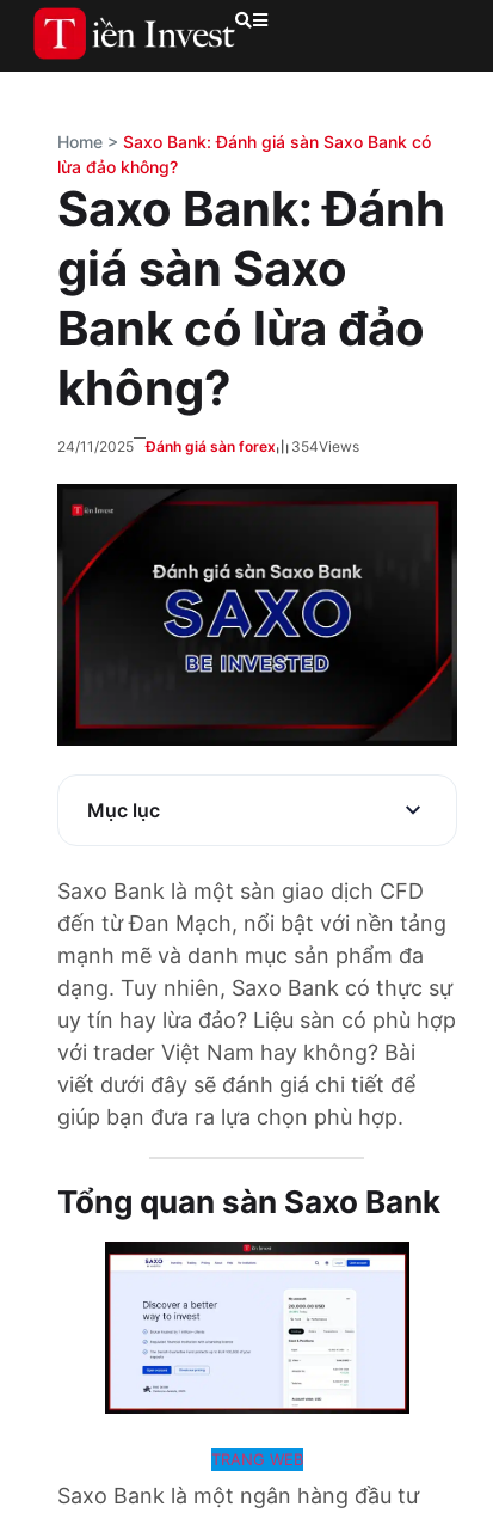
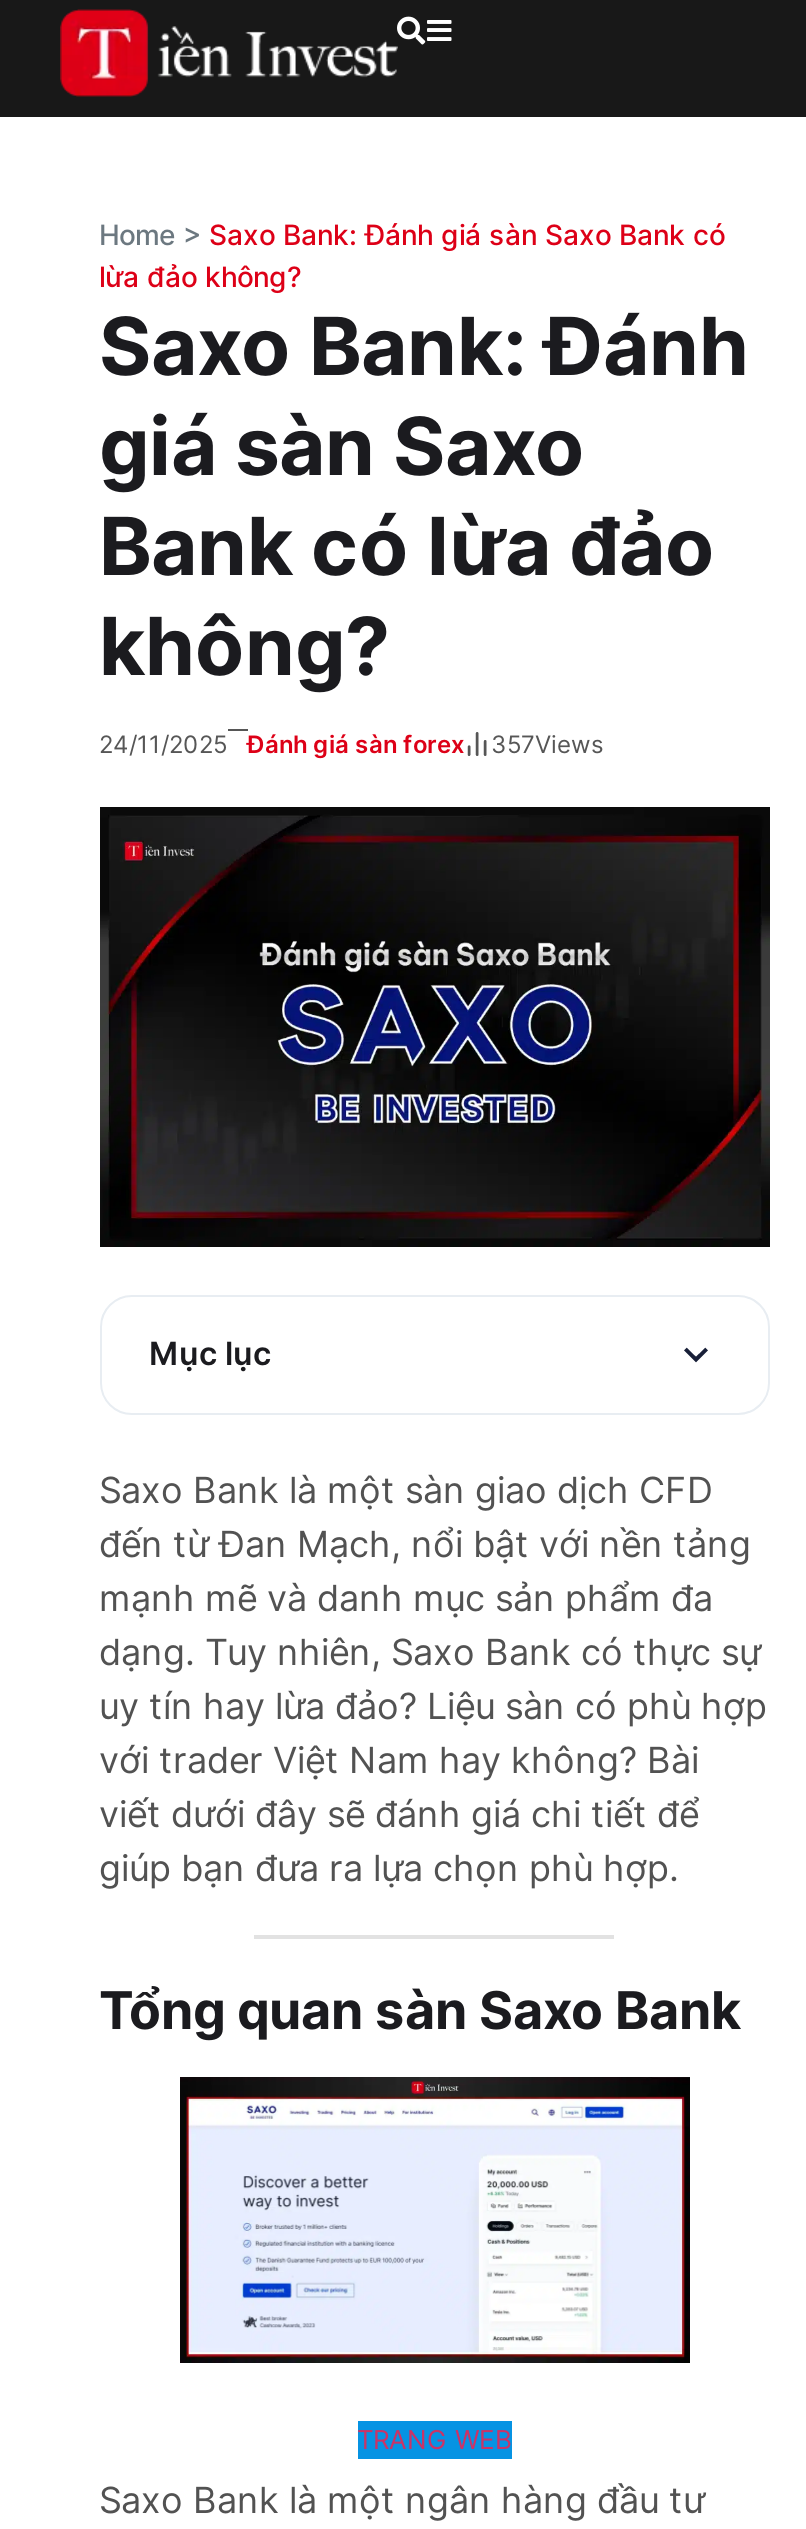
[57,437,359,455] 24/11/2025 Đánh giá sàn forex 354Views -> [99,729,603,759] 24/11/2025 Đánh giá sàn forex 357Views

